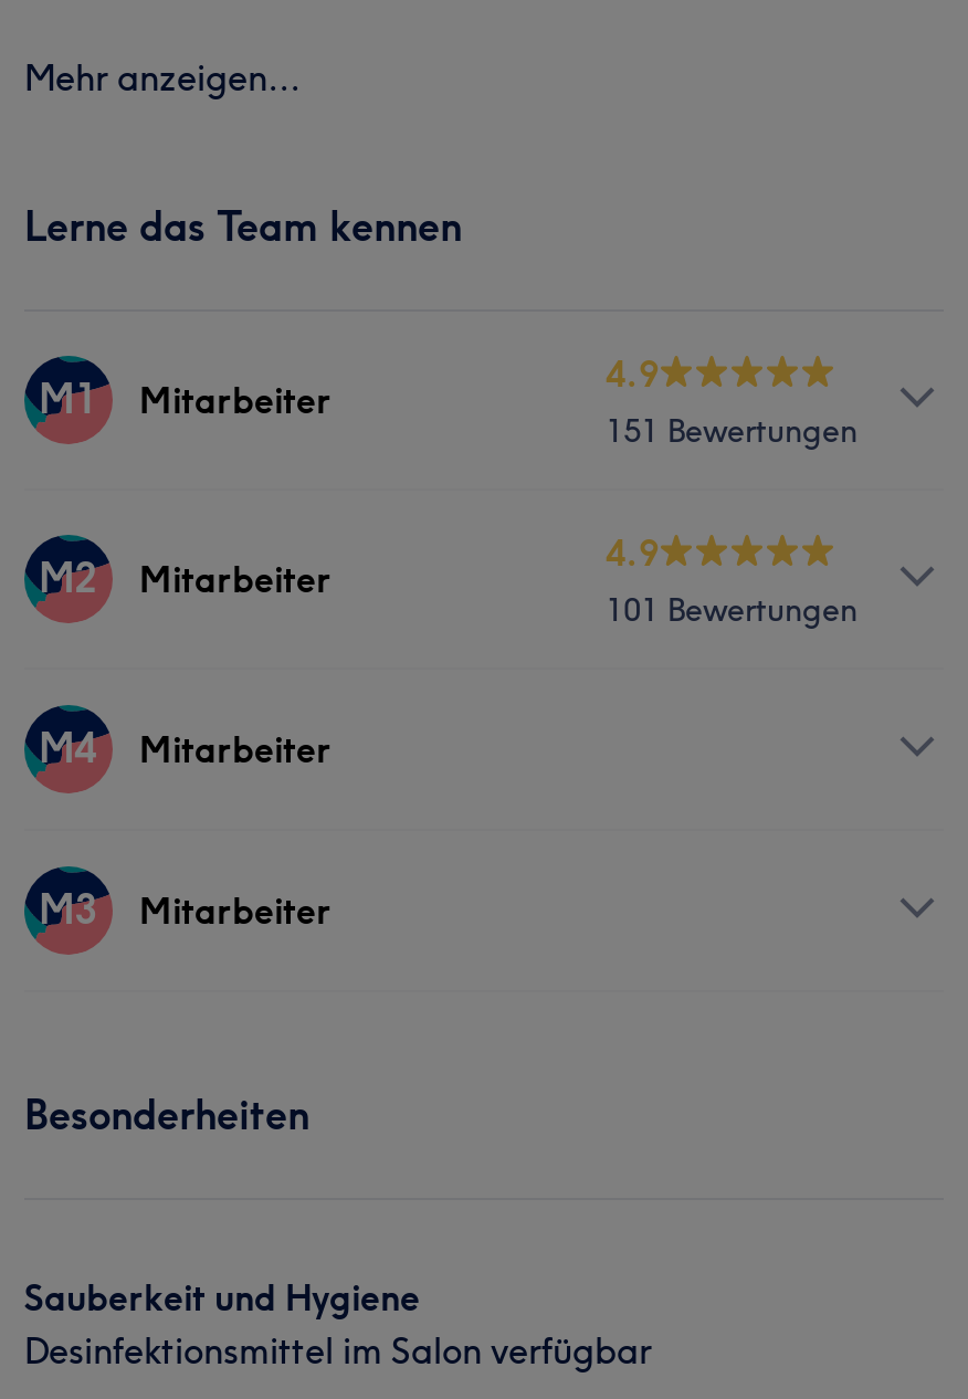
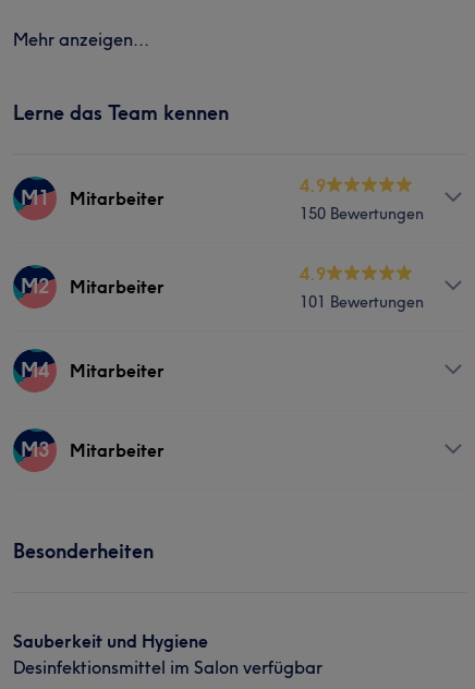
[606,411,857,451] 151 Bewertungen -> [300,204,424,223] 150 Bewertungen

